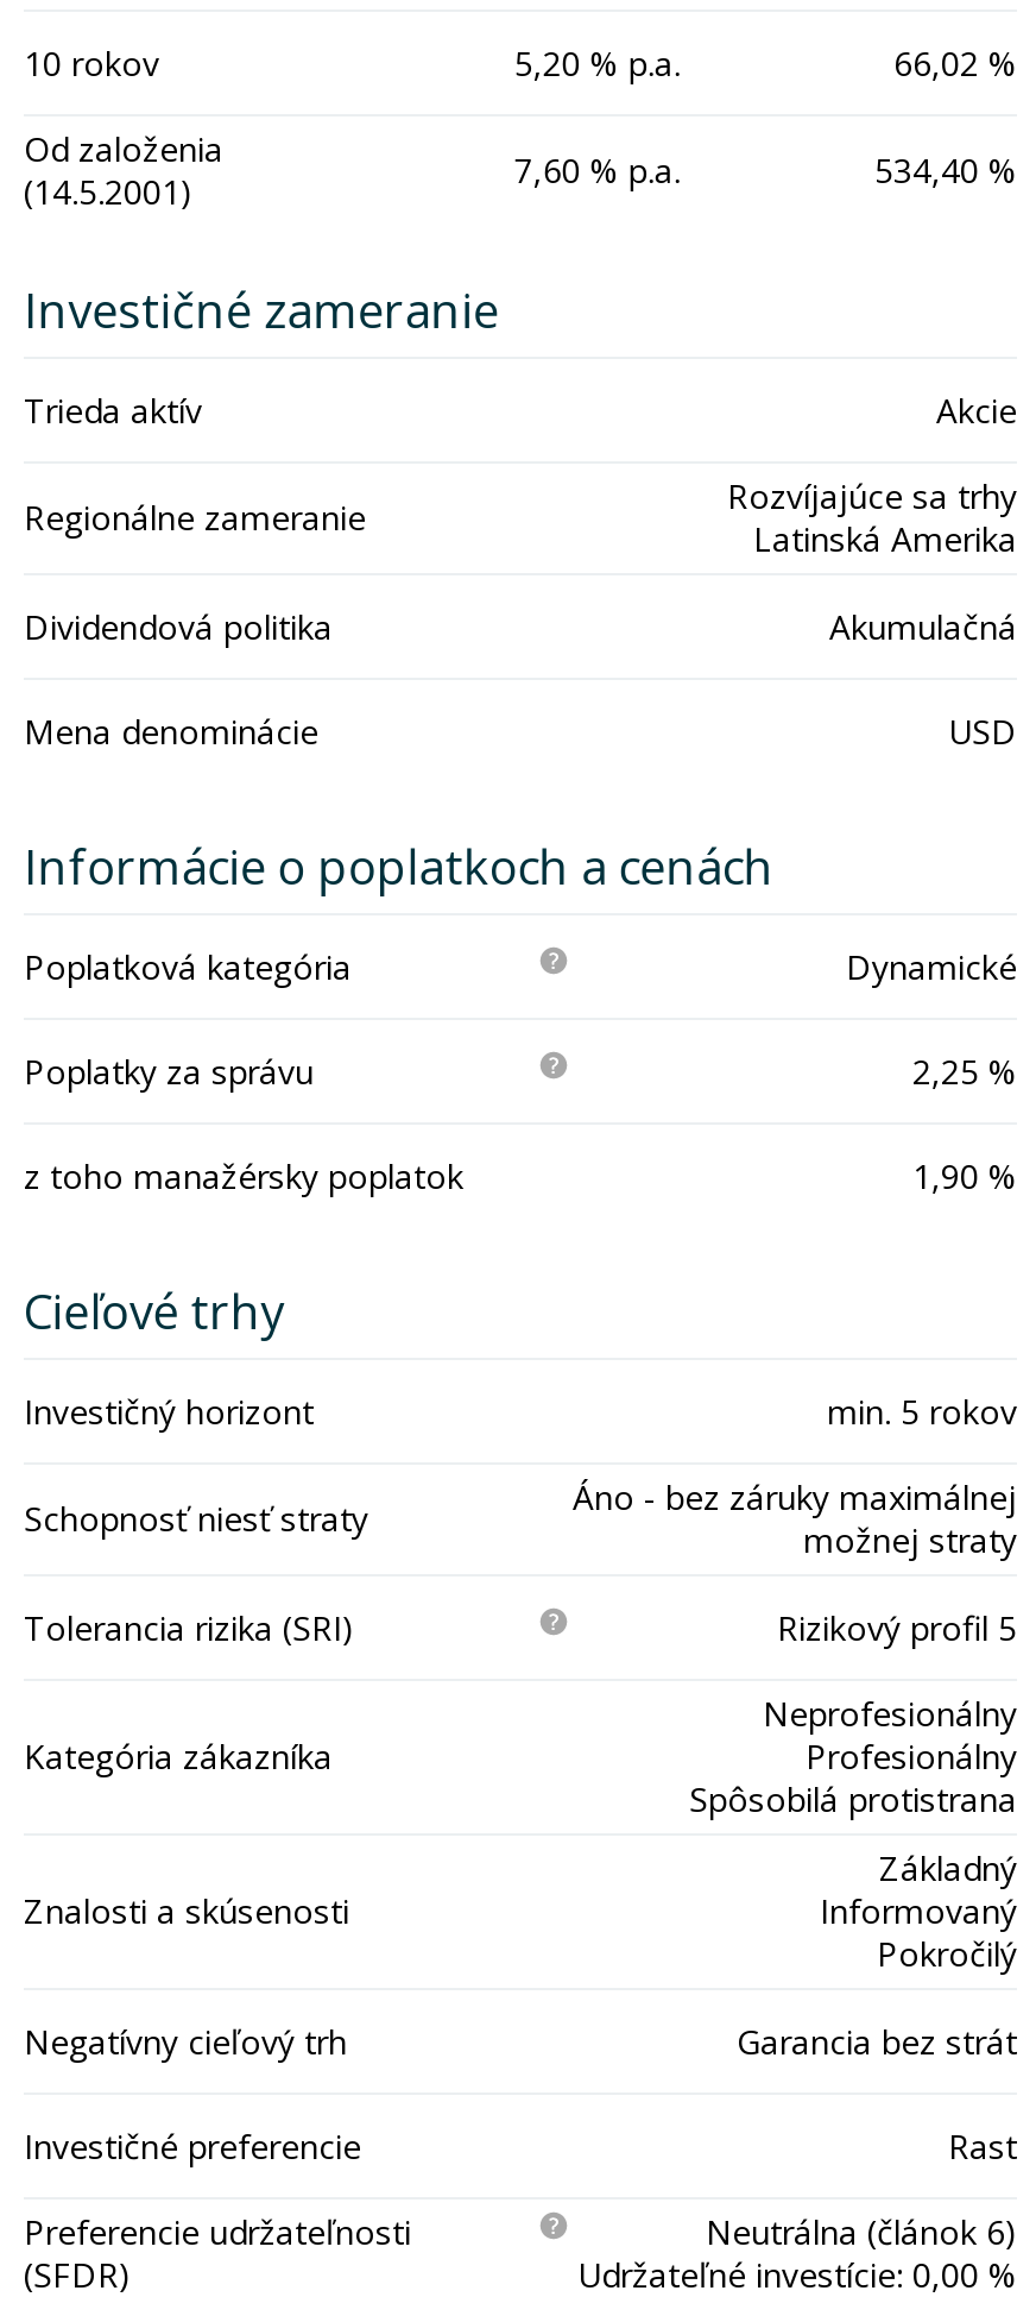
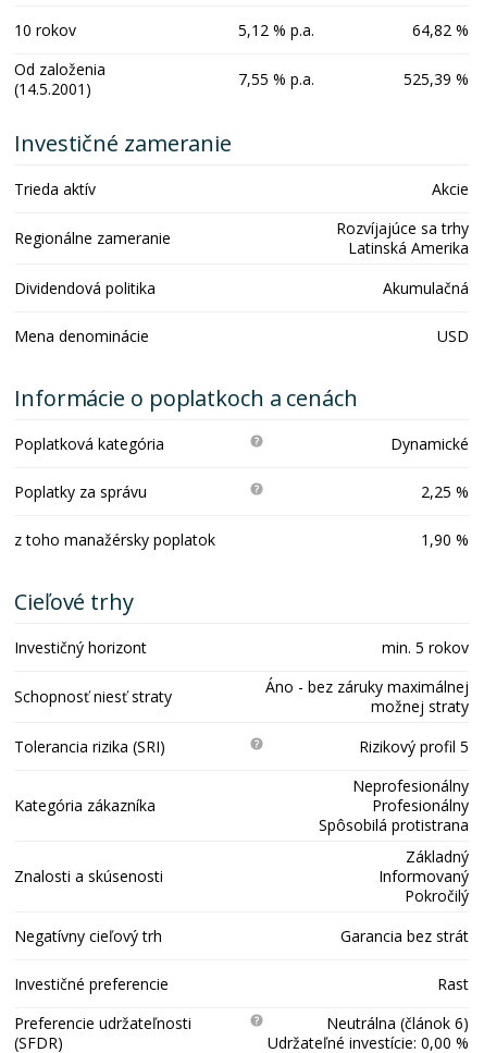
[514,39,681,84] 5,20 % p.a. -> [239,19,315,40] 5,12 % p.a.
[893,39,1017,84] 66,02 % -> [412,19,469,40] 64,82 %
[514,147,681,193] 7,60 % p.a. -> [239,69,315,89] 7,55 % p.a.
[874,147,1017,193] 534,40 % -> [404,69,469,89] 525,39 %

